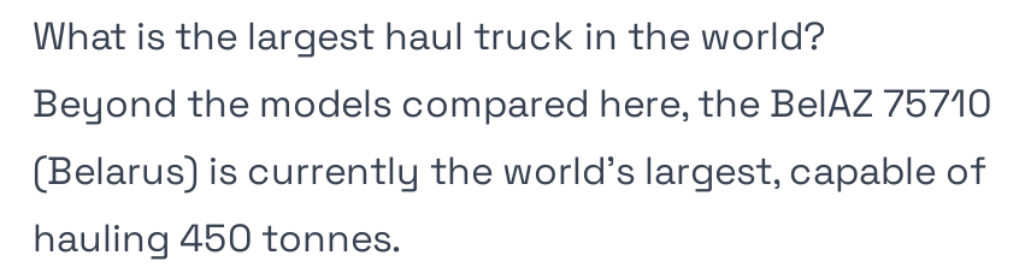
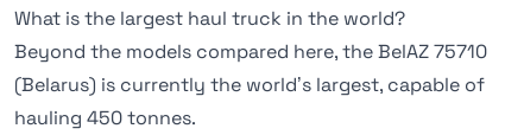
[33,146,986,196] (Belarus) is currently the world's largest, capable of -> [14,72,485,97] (Belarus) is currently the world’s largest, capable of

